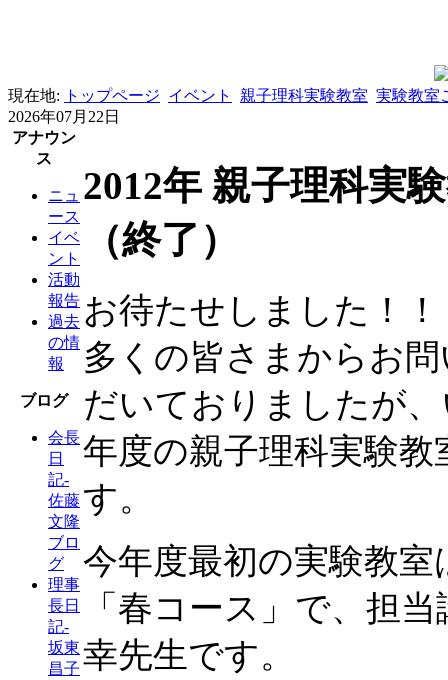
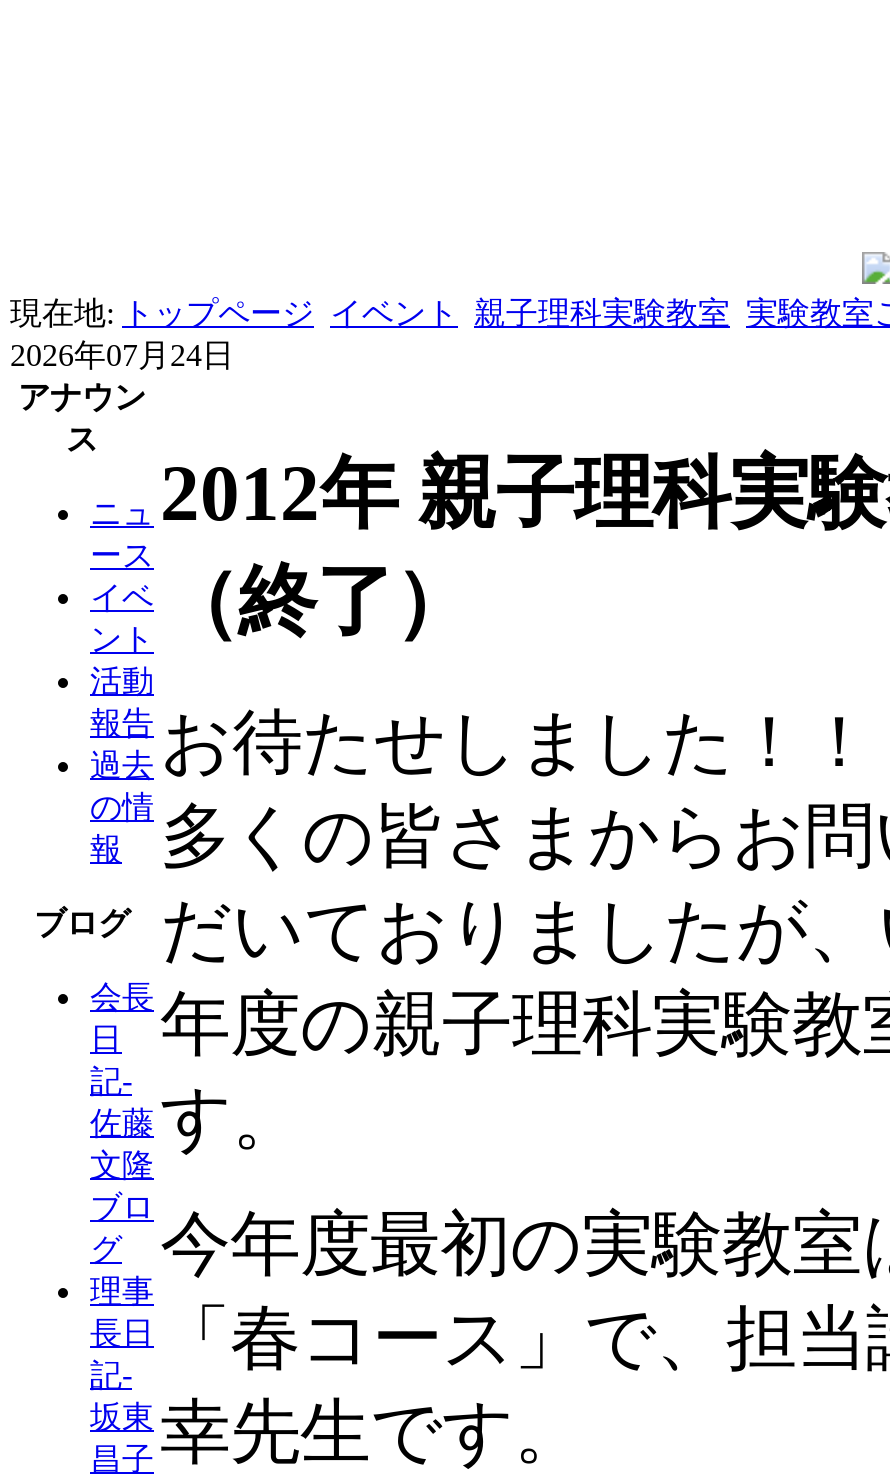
[8,108,120,125] 2026年07月22日 -> [10,338,234,372] 2026年07月24日

